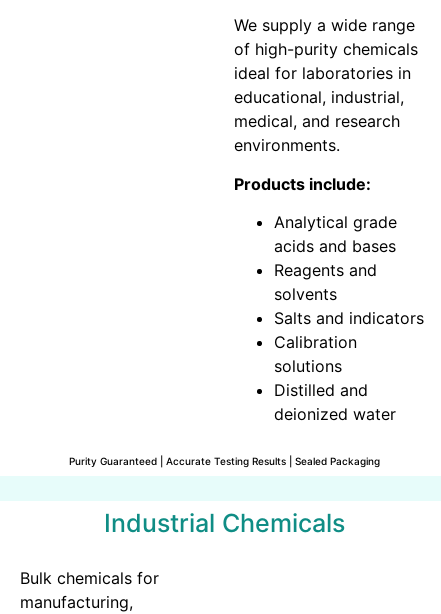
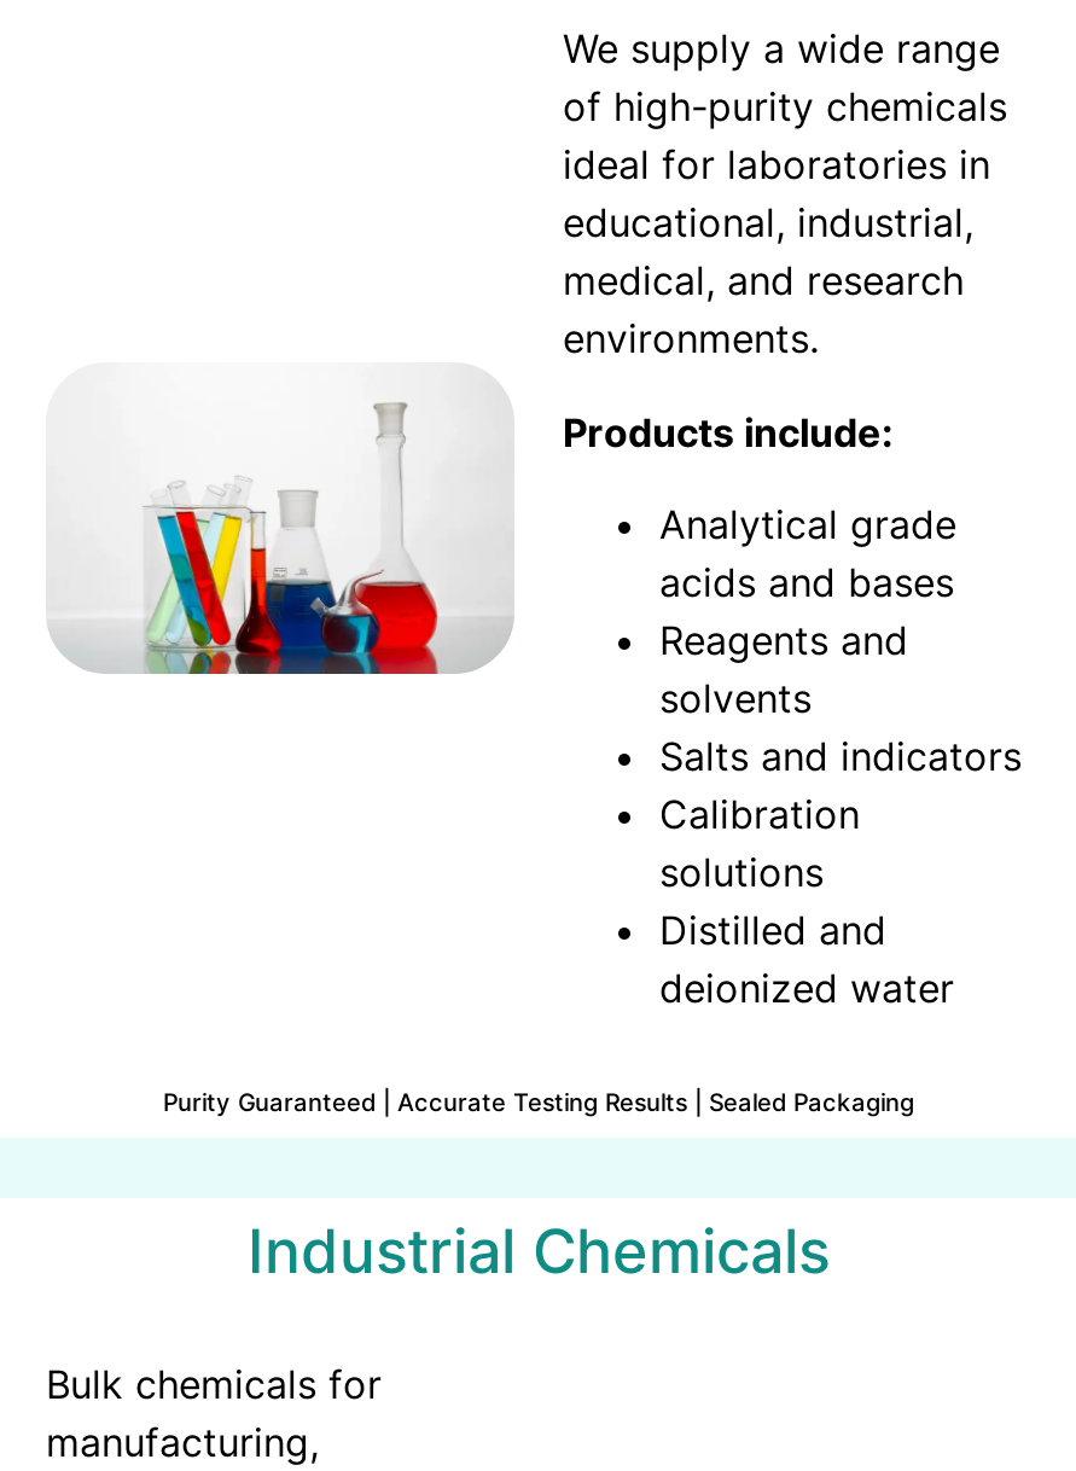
none -> [48,382,514,676] [image]

